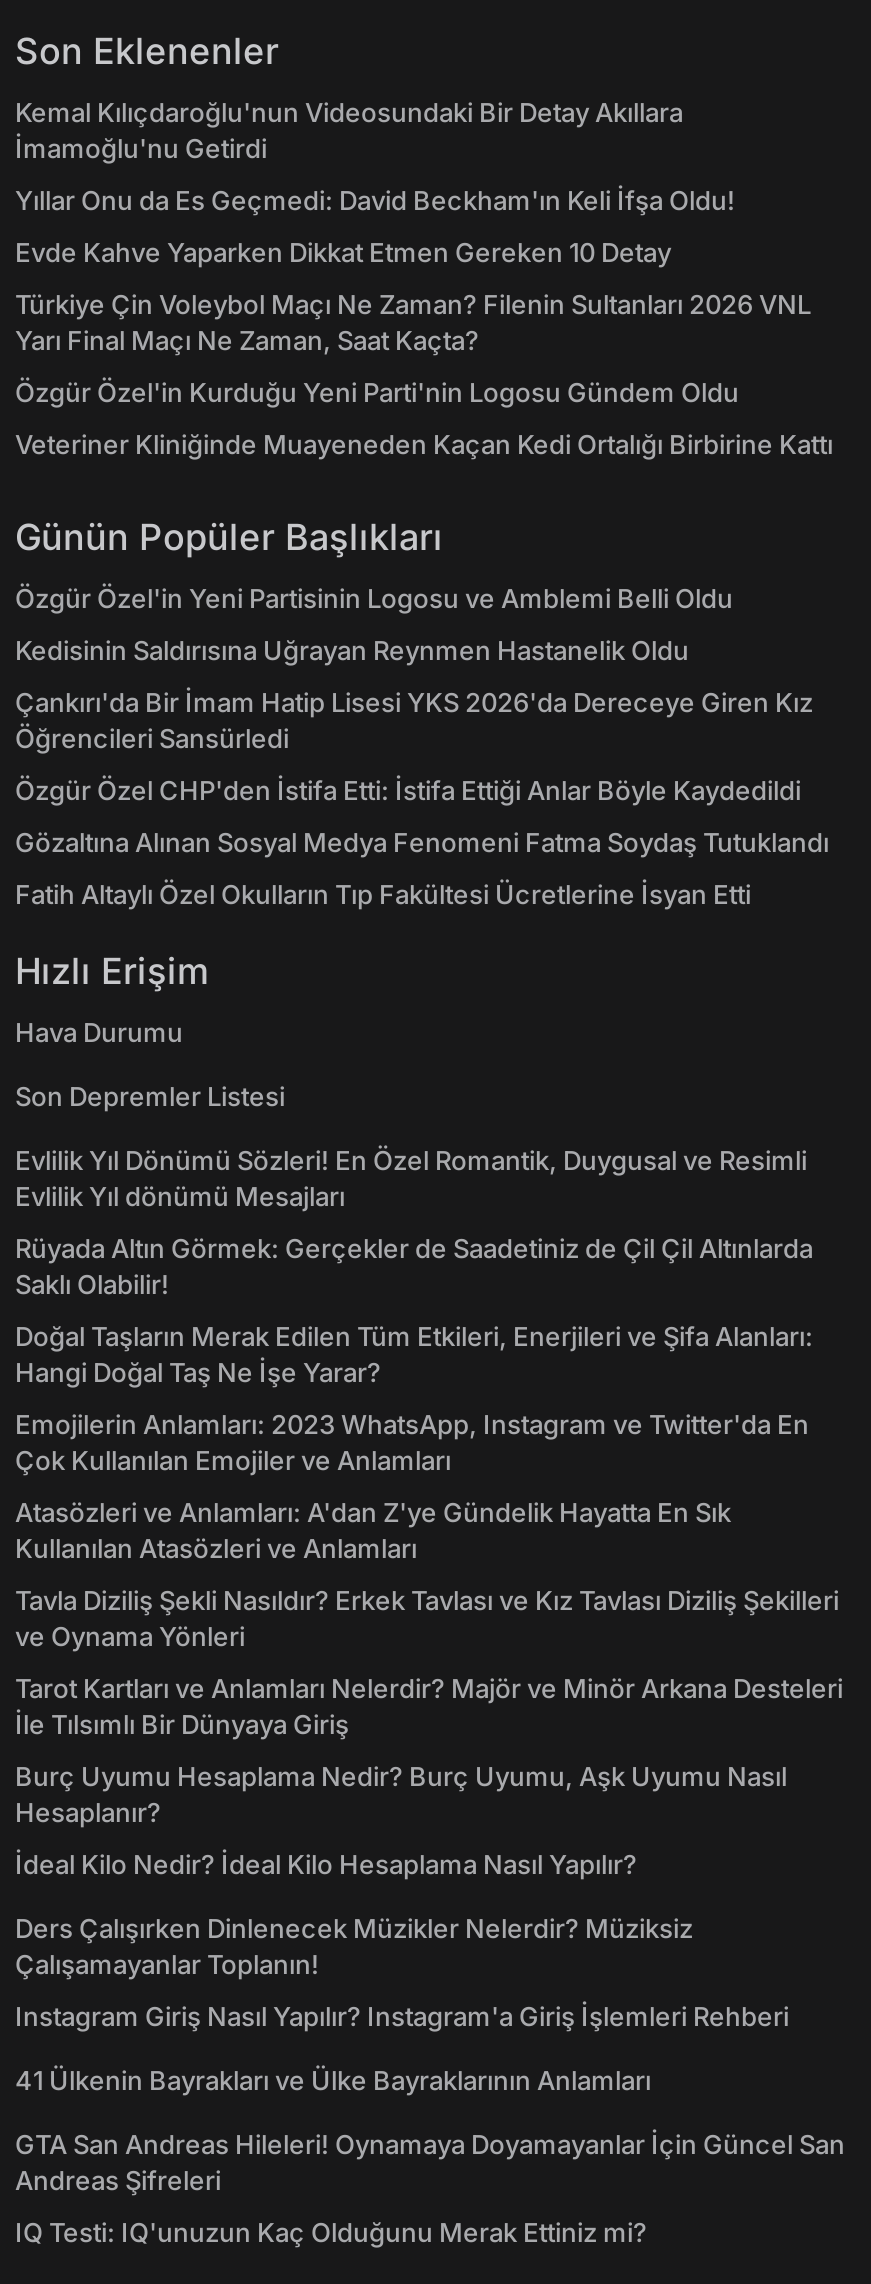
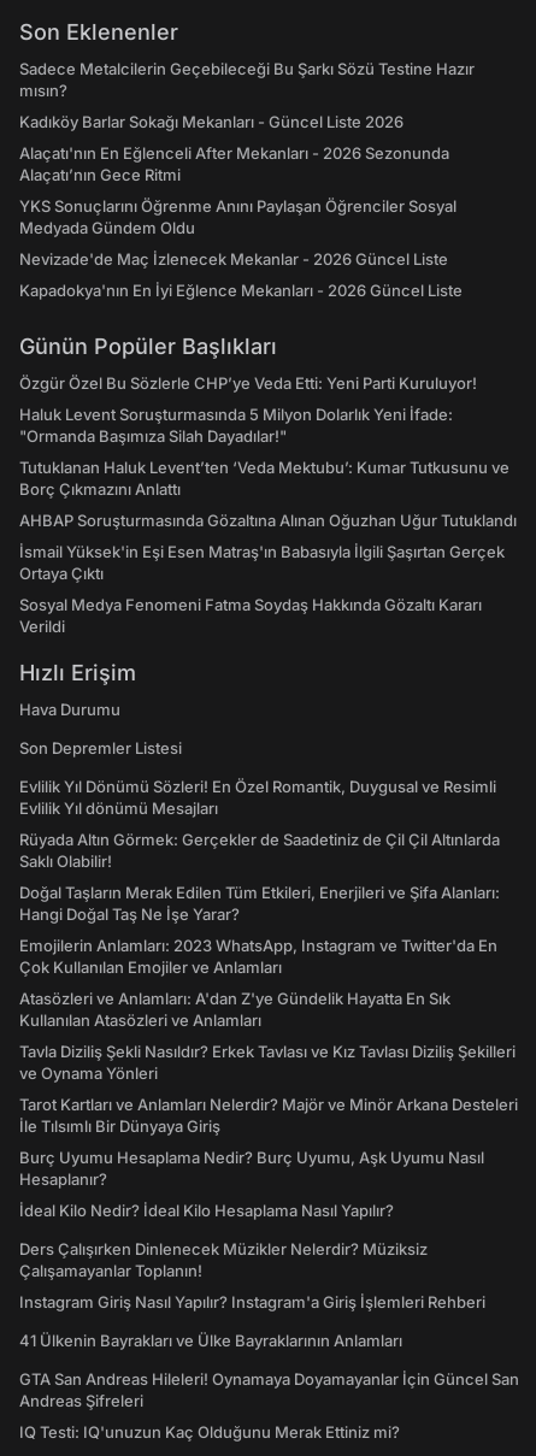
[15,97,683,165] Kemal Kılıçdaroğlu'nun Videosundaki Bir Detay Akıllara | İmamoğlu'nu Getirdi -> [19,59,475,100] Sadece Metalcilerin Geçebileceği Bu Şarkı Sözü Testine Hazır | mısın?
[15,185,735,217] Yıllar Onu da Es Geçmedi: David Beckham'ın Keli İfşa Oldu! -> [19,112,404,132] Kadıköy Barlar Sokağı Mekanları - Güncel Liste 2026
[15,237,671,269] Evde Kahve Yaparken Dikkat Etmen Gereken 10 Detay -> [19,144,449,185] Alaçatı'nın En Eğlenceli After Mekanları - 2026 Sezonunda | Alaçatı’nın Gece Ritmi
[15,289,811,357] Türkiye Çin Voleybol Maçı Ne Zaman? Filenin Sultanları 2026 VNL | Yarı Final Maçı Ne Zaman, Saat Kaçta? -> [19,197,457,238] YKS Sonuçlarını Öğrenme Anını Paylaşan Öğrenciler Sosyal | Medyada Gündem Oldu
[15,377,739,409] Özgür Özel'in Kurduğu Yeni Parti'nin Logosu Gündem Oldu -> [19,250,448,269] Nevizade'de Maç İzlenecek Mekanlar - 2026 Güncel Liste
[15,429,833,461] Veteriner Kliniğinde Muayeneden Kaçan Kedi Ortalığı Birbirine Kattı -> [19,281,463,300] Kapadokya'nın En İyi Eğlence Mekanları - 2026 Güncel Liste
[15,583,733,615] Özgür Özel'in Yeni Partisinin Logosu ve Amblemi Belli Oldu -> [19,374,477,393] Özgür Özel Bu Sözlerle CHP’ye Veda Etti: Yeni Parti Kuruluyor!
[15,635,689,667] Kedisinin Saldırısına Uğrayan Reynmen Hastanelik Oldu -> [19,405,453,446] Haluk Levent Soruşturmasında 5 Milyon Dolarlık Yeni İfade: | "Ormanda Başımıza Silah Dayadılar!"
[15,687,813,755] Çankırı'da Bir İmam Hatip Lisesi YKS 2026'da Dereceye Giren Kız | Öğrencileri Sansürledi -> [19,458,510,499] Tutuklanan Haluk Levent’ten ‘Veda Mektubu’: Kumar Tutkusunu ve | Borç Çıkmazını Anlattı
[15,775,801,807] Özgür Özel CHP'den İstifa Etti: İstifa Ettiği Anlar Böyle Kaydedildi -> [19,511,517,530] AHBAP Soruşturmasında Gözaltına Alınan Oğuzhan Uğur Tutuklandı
[15,827,829,859] Gözaltına Alınan Sosyal Medya Fenomeni Fatma Soydaş Tutuklandı -> [19,542,505,583] İsmail Yüksek'in Eşi Esen Matraş'ın Babasıyla İlgili Şaşırtan Gerçek | Ortaya Çıktı
[15,879,751,911] Fatih Altaylı Özel Okulların Tıp Fakültesi Ücretlerine İsyan Etti -> [19,595,482,636] Sosyal Medya Fenomeni Fatma Soydaş Hakkında Gözaltı Kararı | Verildi

